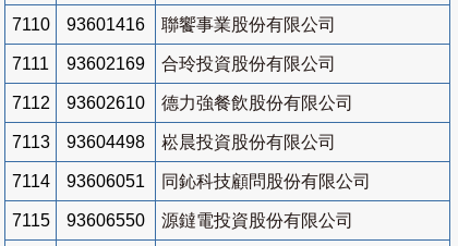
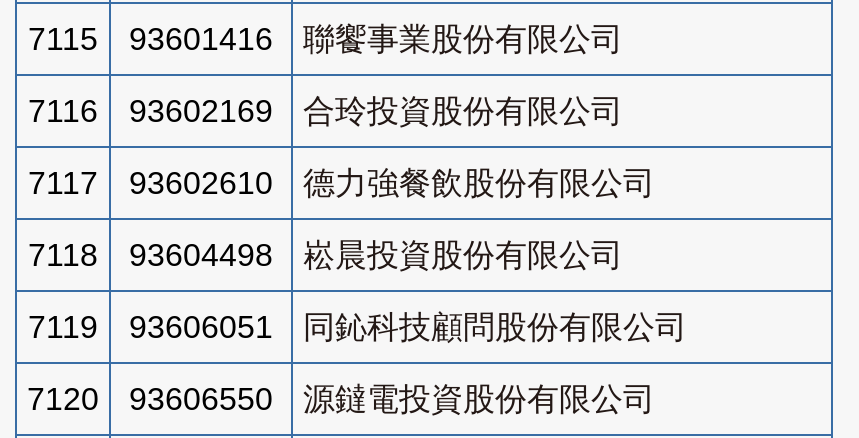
[11,15,336,34] 7110 93601416 聯饗事業股份有限公司 -> [28,22,623,56] 7115 93601416 聯饗事業股份有限公司
[12,54,336,73] 7111 93602169 合玲投資股份有限公司 -> [28,94,623,128] 7116 93602169 合玲投資股份有限公司
[11,94,353,112] 7112 93602610 德力強餐飲股份有限公司 -> [28,166,655,200] 7117 93602610 德力強餐飲股份有限公司
[11,133,336,151] 7113 93604498 崧晨投資股份有限公司 -> [28,238,623,272] 7118 93604498 崧晨投資股份有限公司
[11,172,371,190] 7114 93606051 同鈊科技顧問股份有限公司 -> [28,310,687,344] 7119 93606051 同鈊科技顧問股份有限公司
[11,211,353,230] 7115 93606550 源鐽電投資股份有限公司 -> [27,382,655,416] 7120 93606550 源鐽電投資股份有限公司

